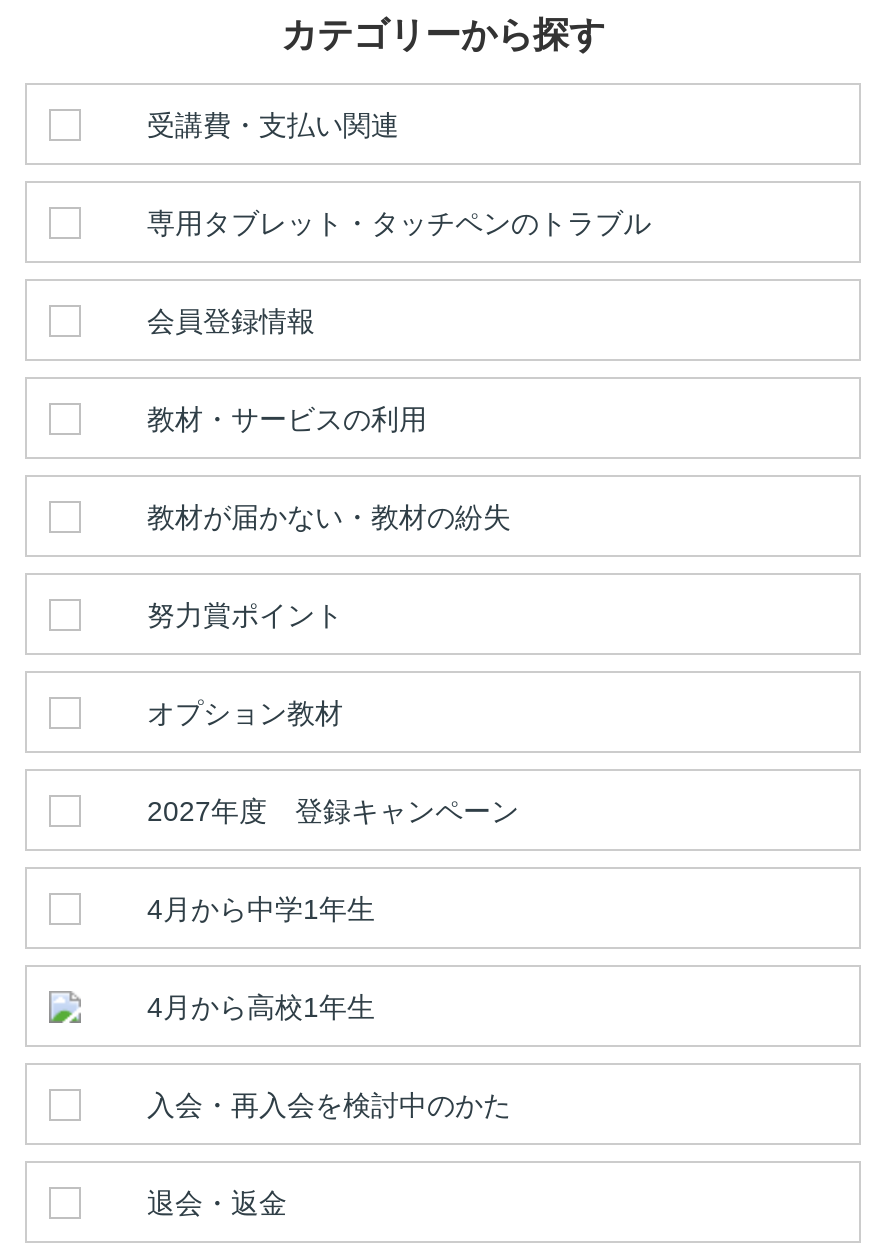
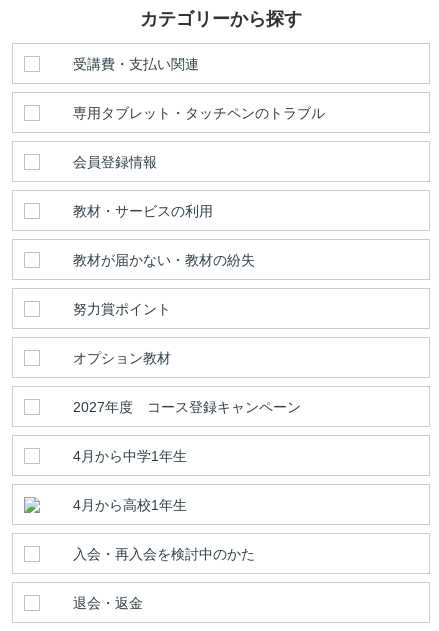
[147,794,519,826] 2027年度 登録キャンペーン -> [73,398,301,414] 2027年度 コース登録キャンペーン

